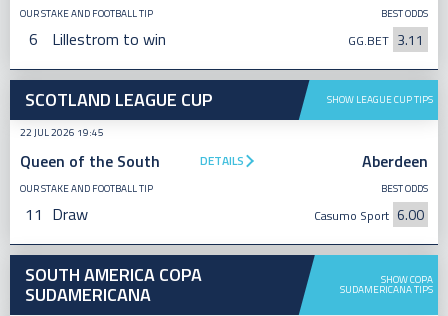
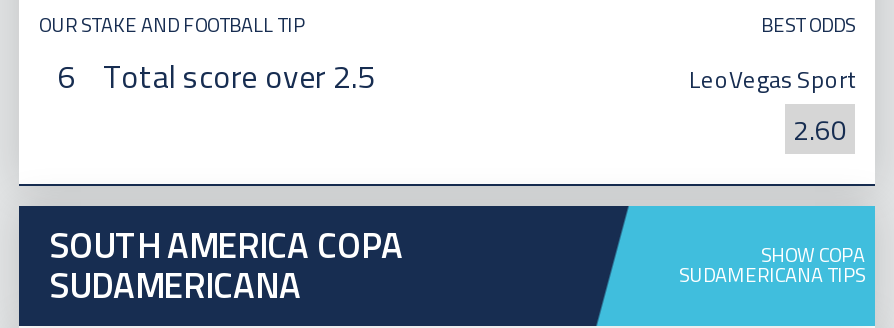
[20,27,433,226] 6 Lillestrom to win | GG.BET 3.11 | SCOTLAND LEAGUE CUP | SHOW LEAGUE CUP TIPS | 22 JUL 2026 19:45 | Queen of the South | DETAILS | Aberdeen | OUR STAKE AND FOOTBALL TIP | BEST ODDS | 11 Draw | Casumo Sport 6.00 -> [57,52,855,150] 6 Total score over 2.5 | LeoVegas Sport | 2.60

